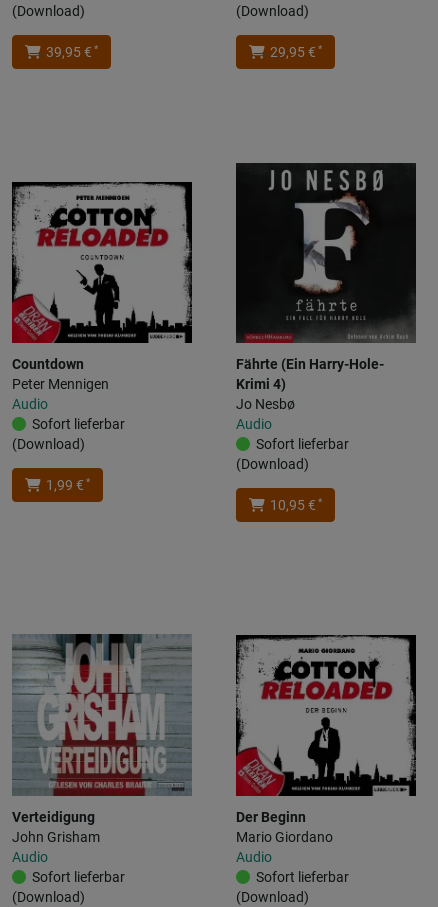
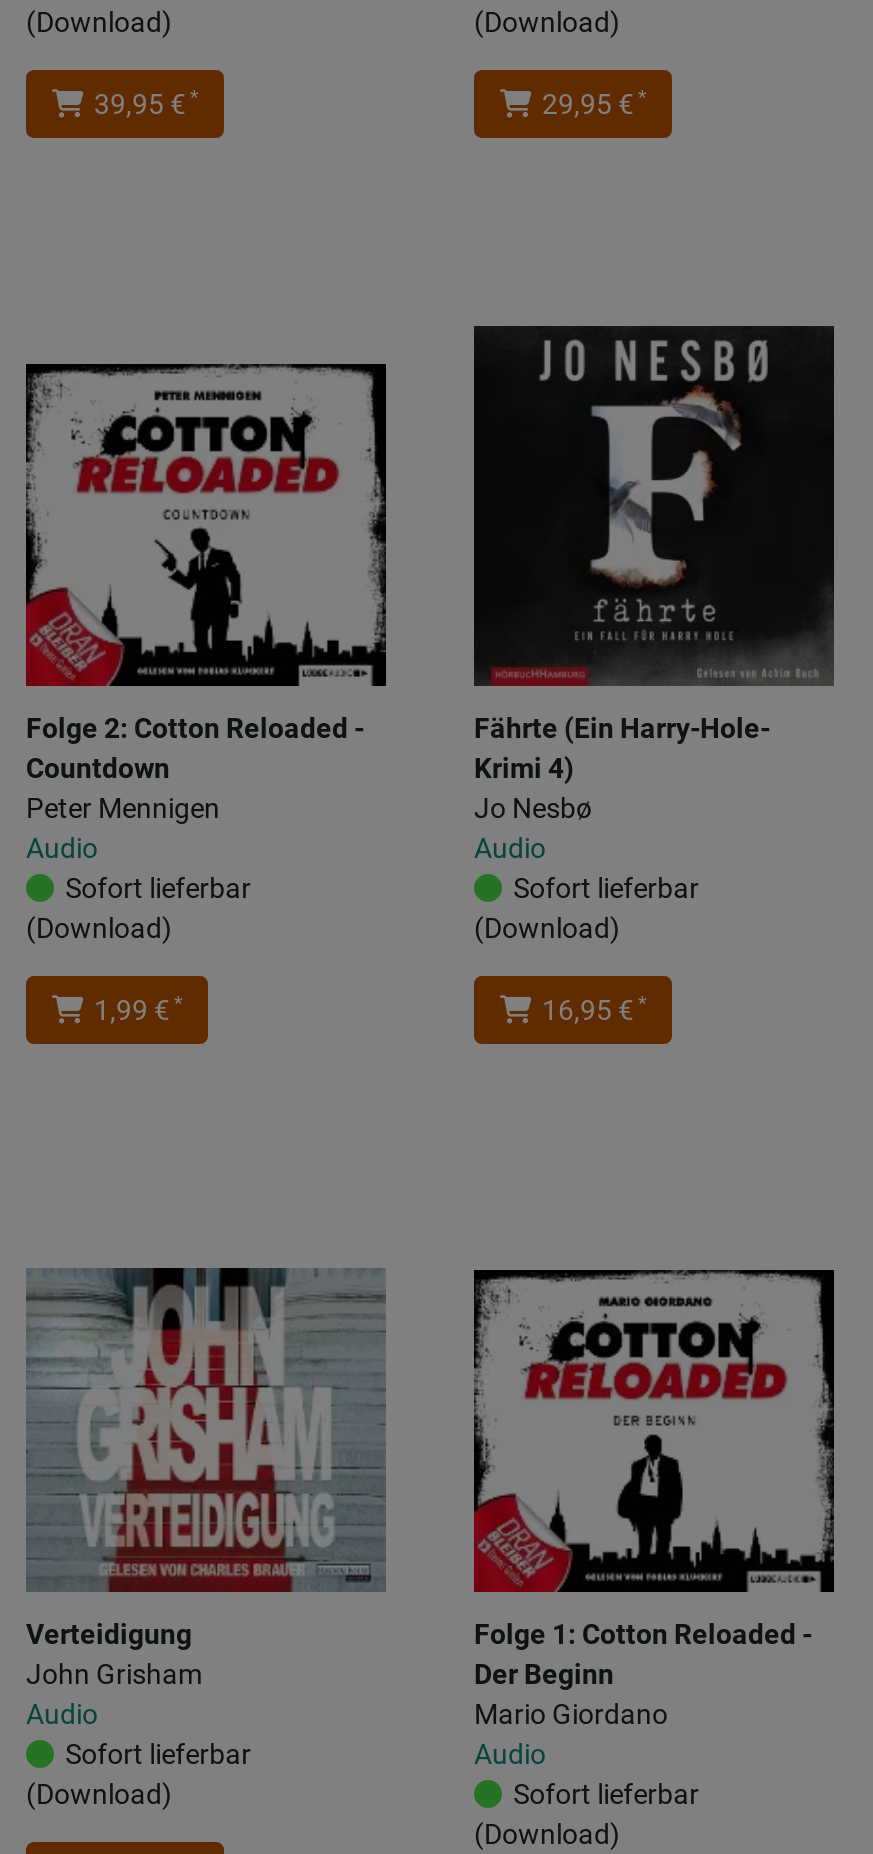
none -> [26,712,364,744] Folge 2: Cotton Reloaded -
[270,496,322,513] 10,95 € * -> [542,992,646,1026] 16,95 € *
none -> [474,1617,812,1649] Folge 1: Cotton Reloaded -

